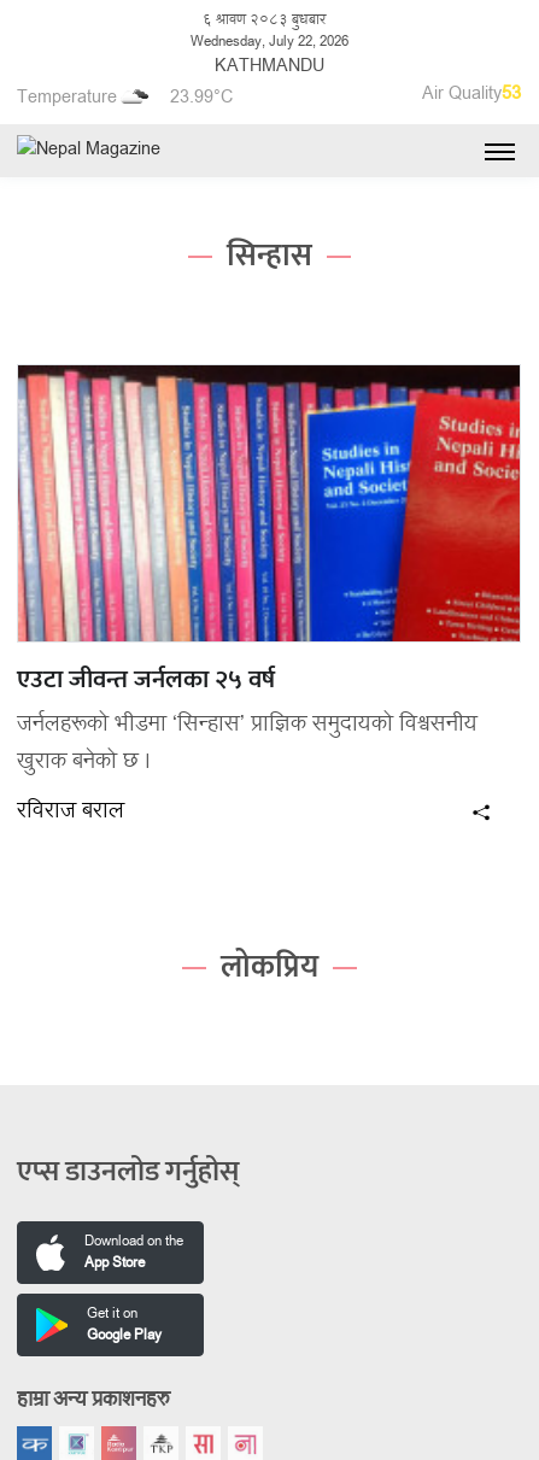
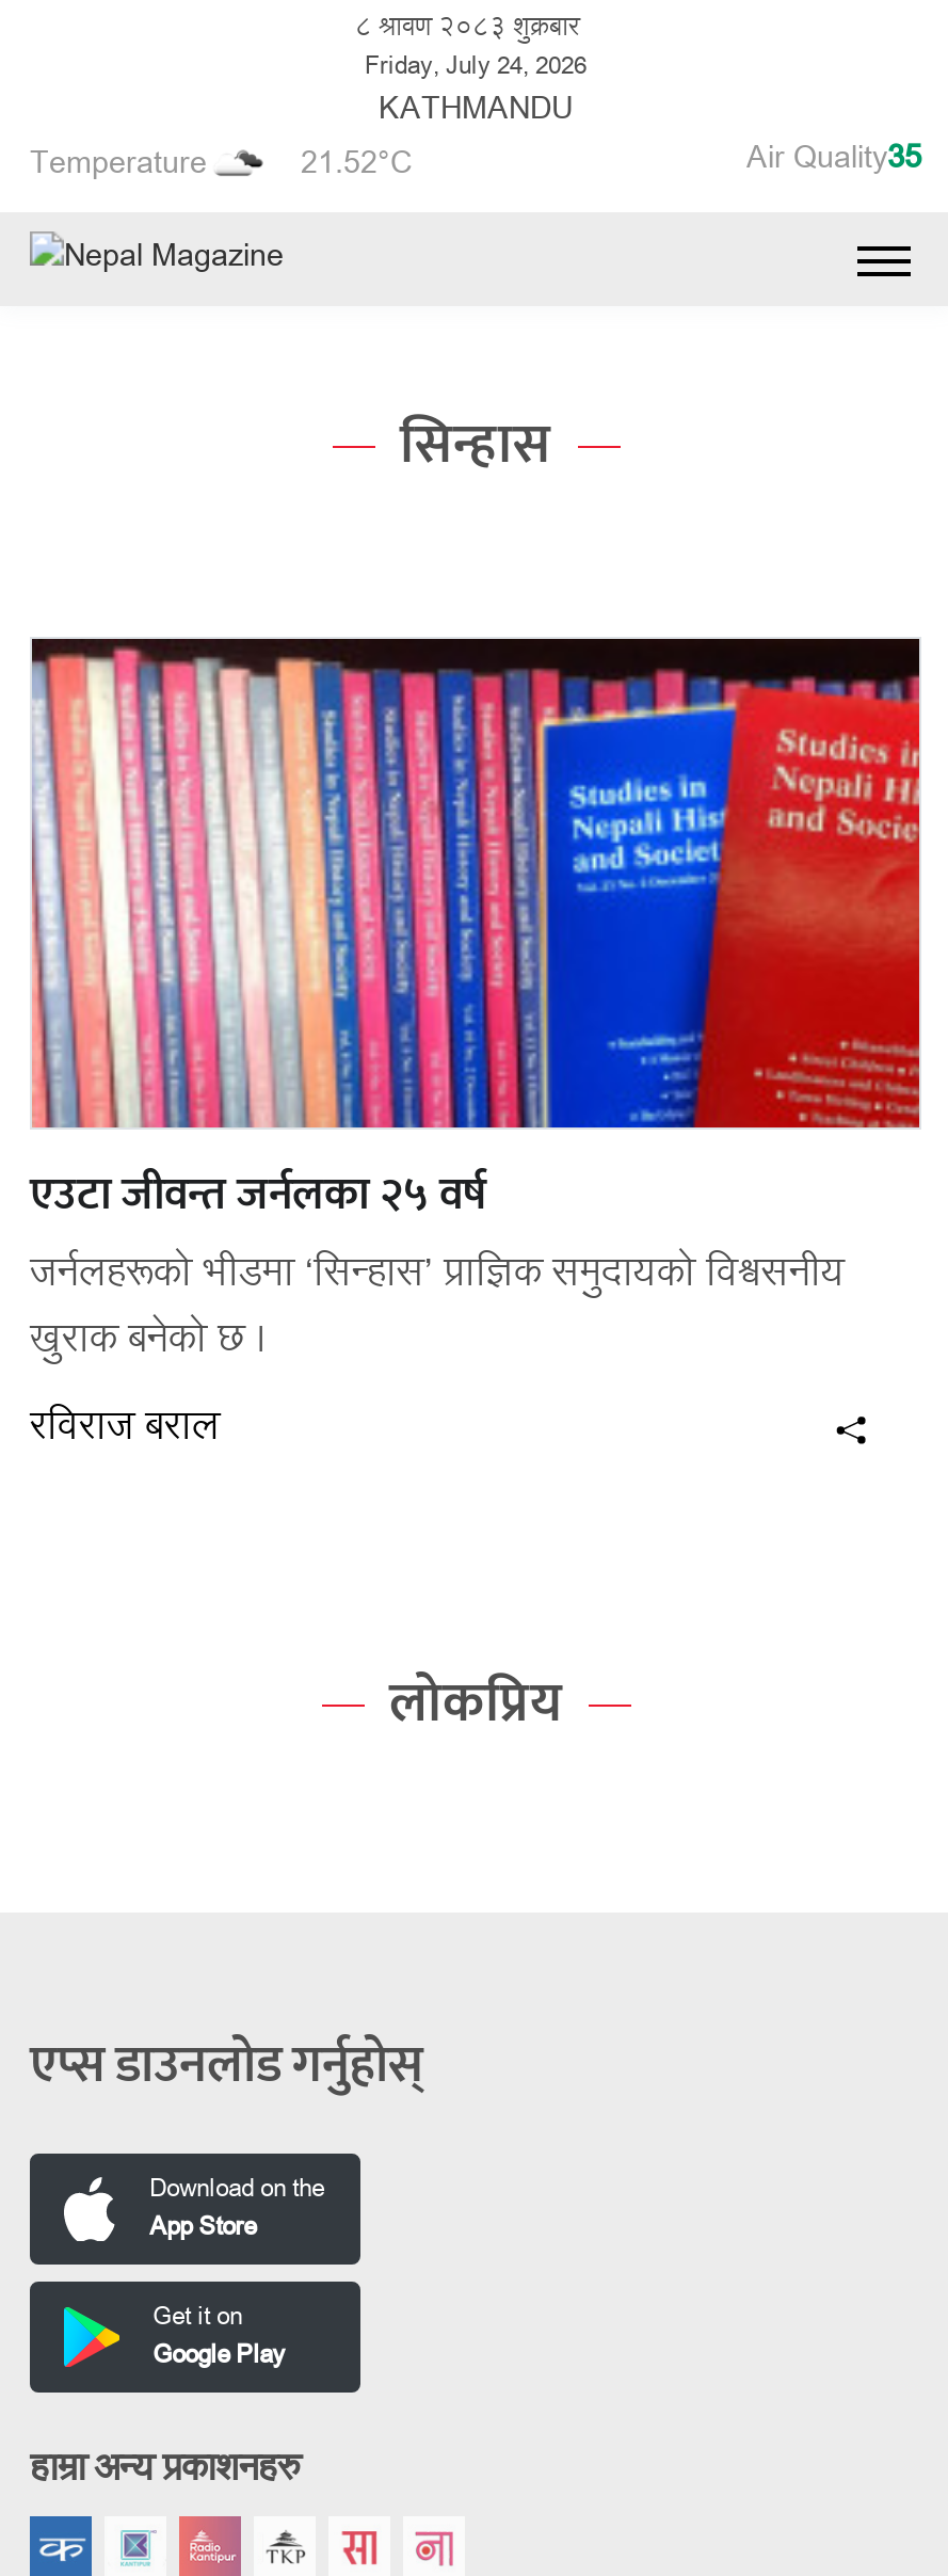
[203,10,326,31] ६ श्रावण २०८३ बुधबार -> [355,10,579,48] ८ श्रावण २०८३ शुक्रबार
[190,31,348,53] Wednesday, July 22, 2026 -> [365,48,587,86] Friday, July 24, 2026
[170,81,521,112] 23.99°C | Air Quality53 -> [301,135,921,190] 21.52°C | Air Quality35

